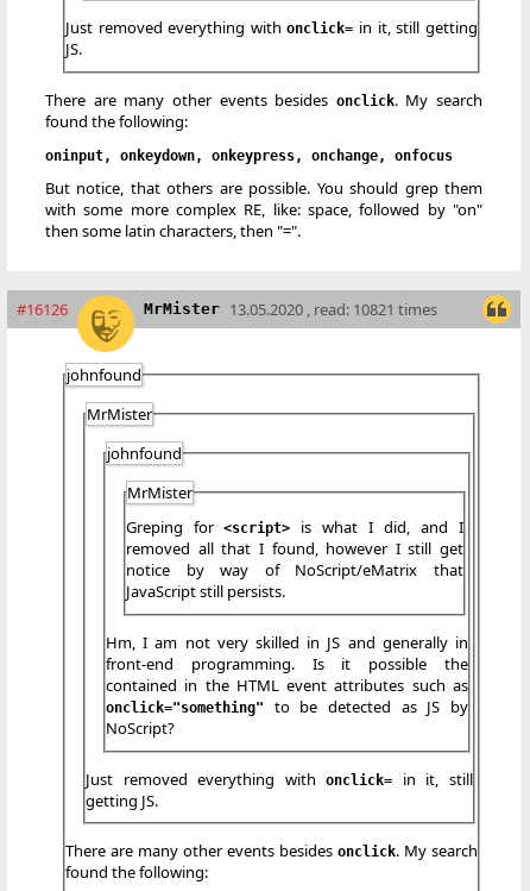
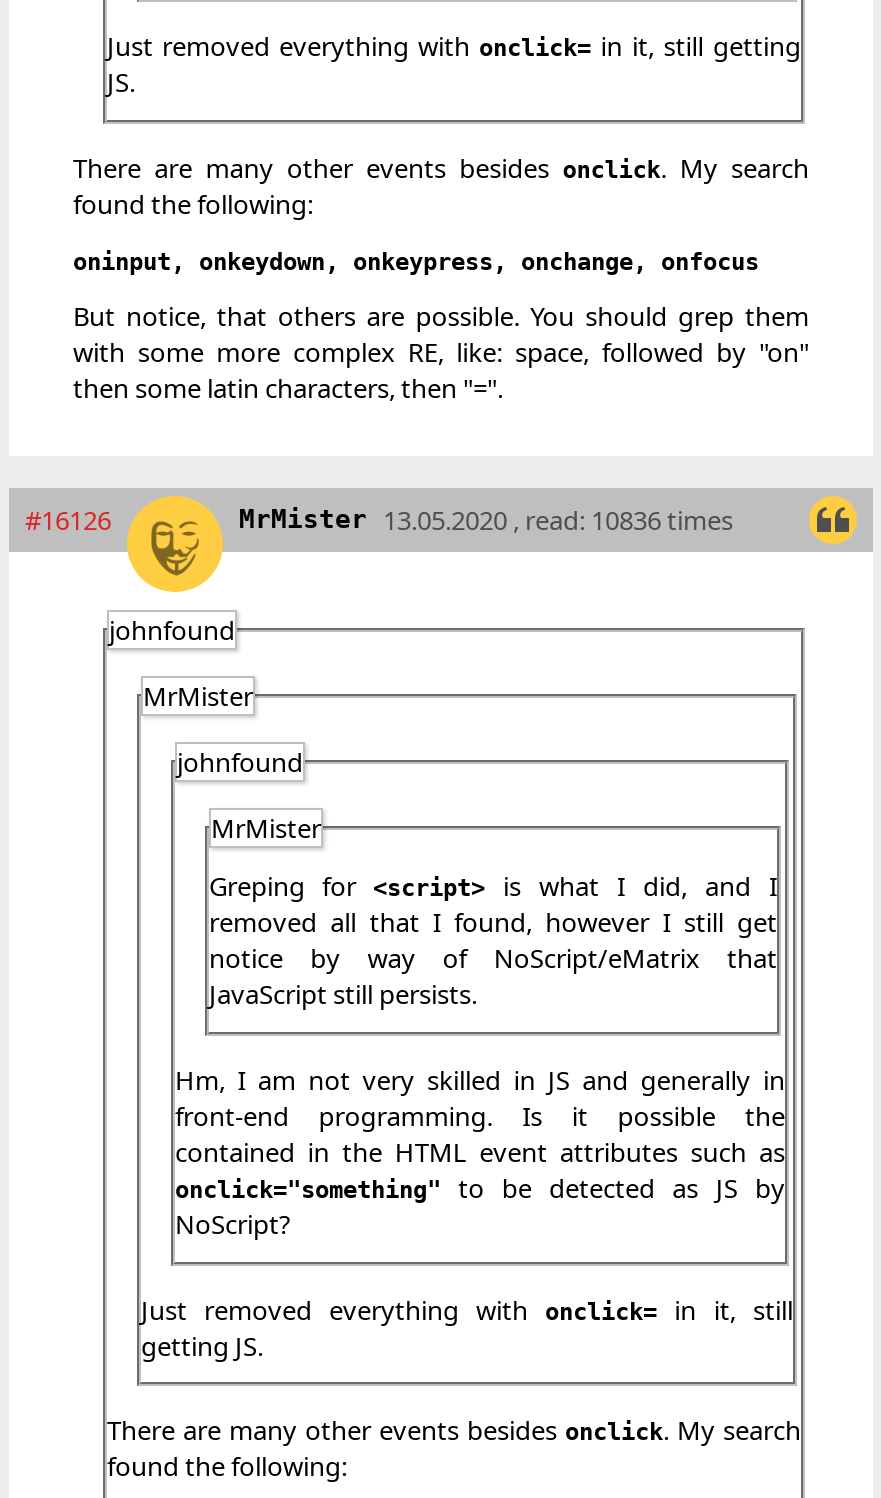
[144,299,437,320] MrMister 13.05.2020 , read: 10821 times -> [239,502,733,538] MrMister 13.05.2020 , read: 10836 times

